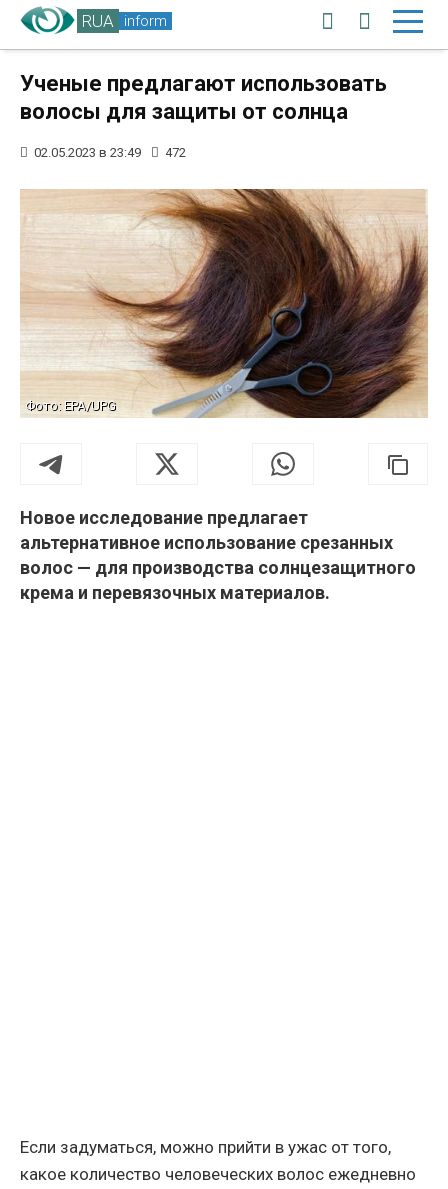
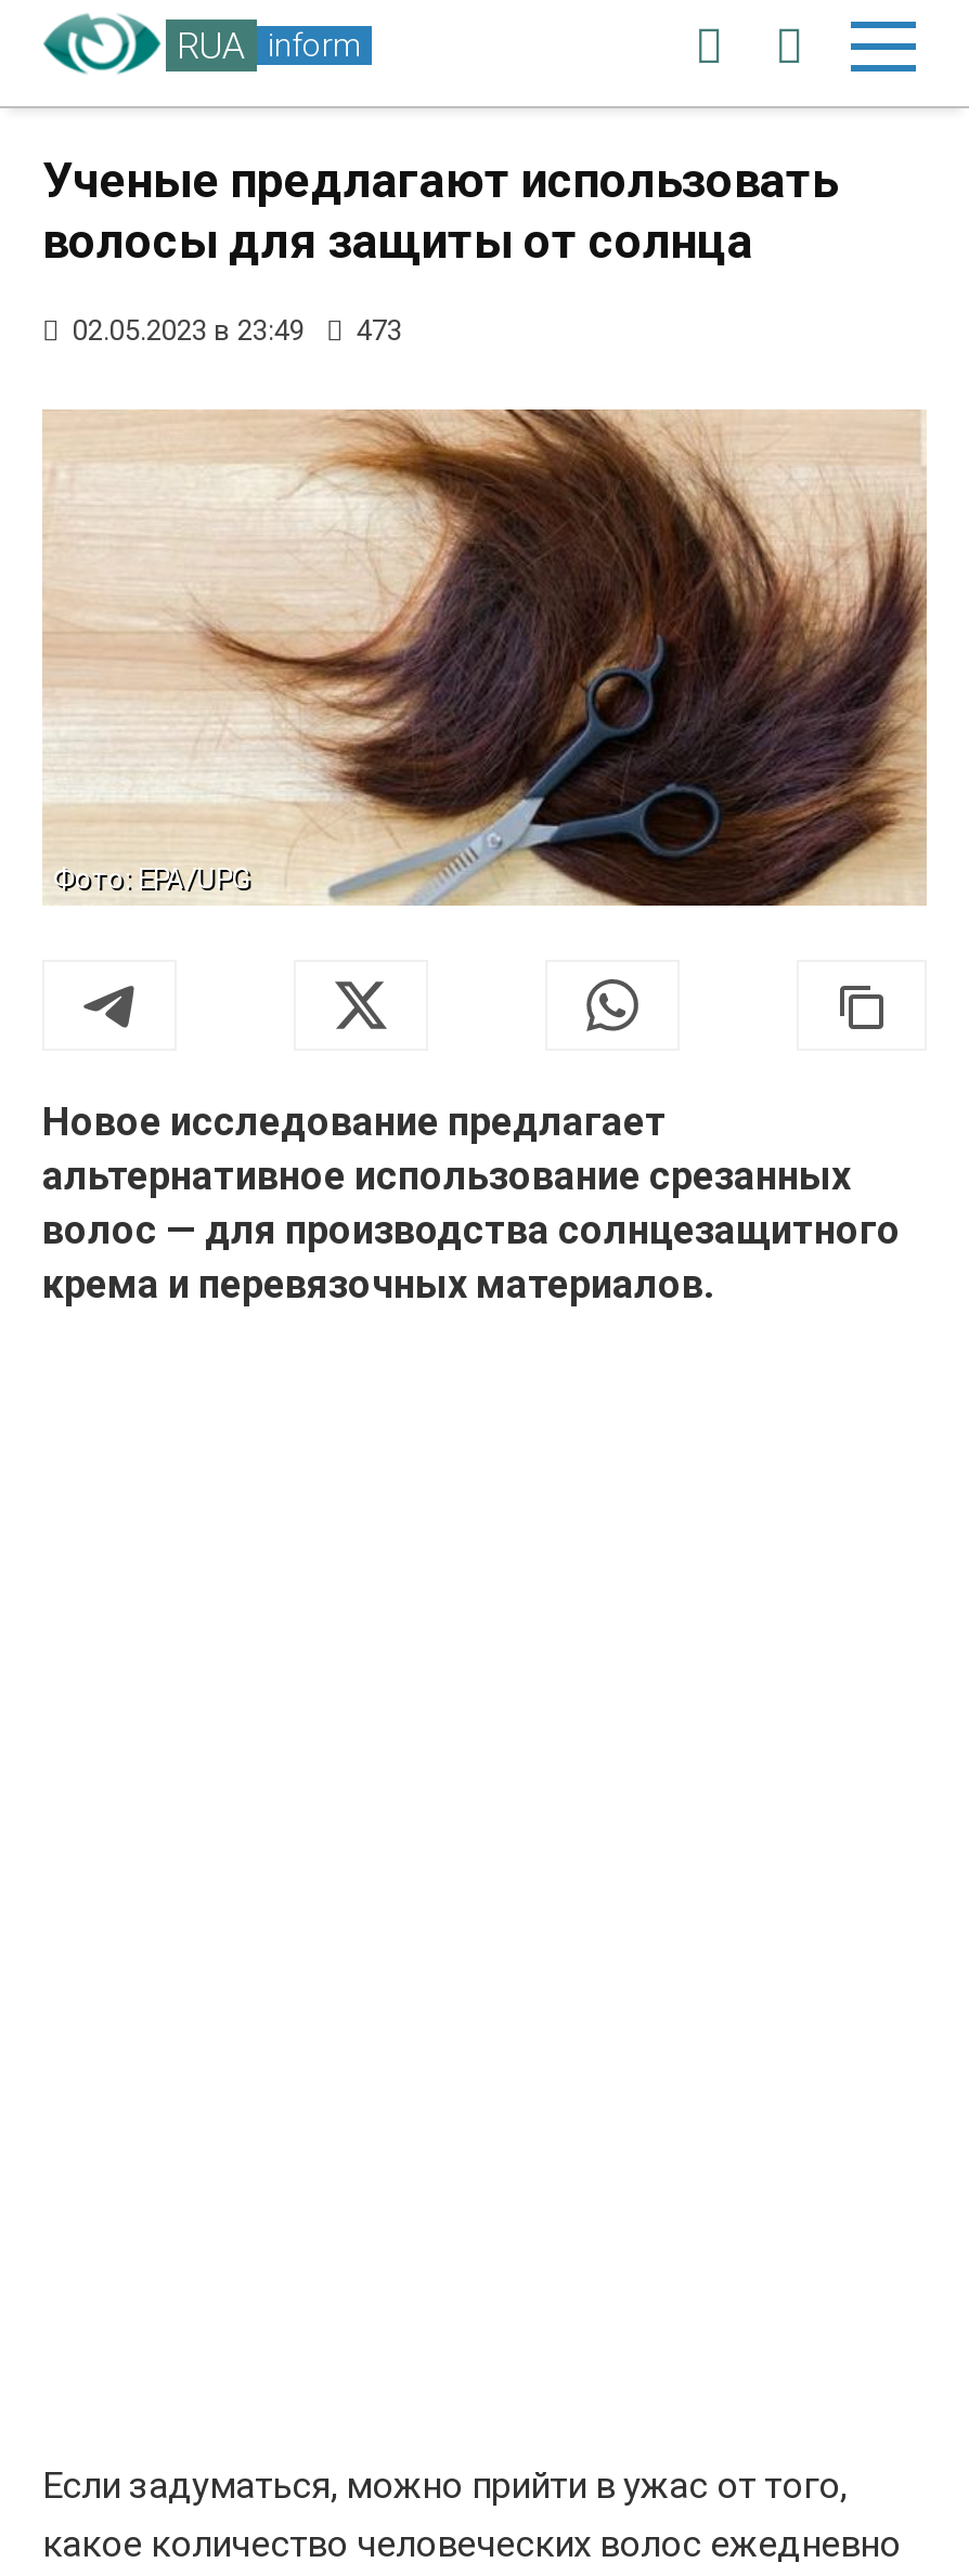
[31,145,186,160] 02.05.2023 в 23:49 472 -> [66,314,402,347] 02.05.2023 в 23:49 473

